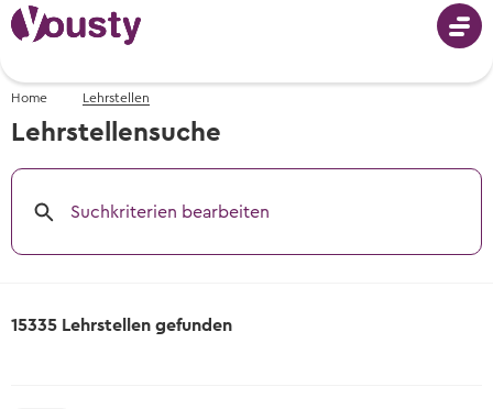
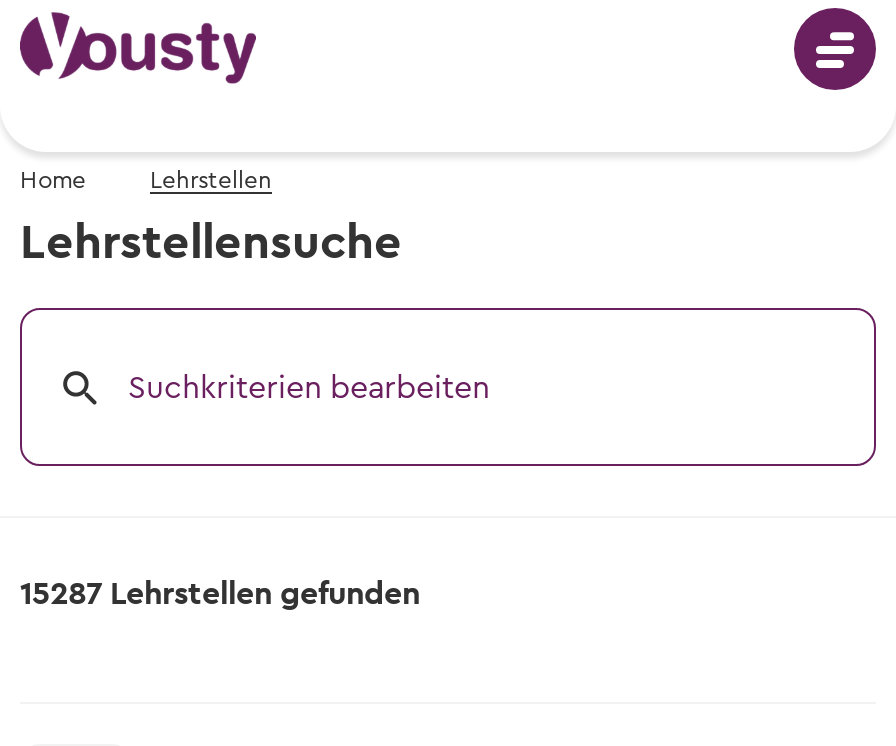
[11,317,232,334] 15335 Lehrstellen gefunden -> [20,578,420,610] 15287 Lehrstellen gefunden

